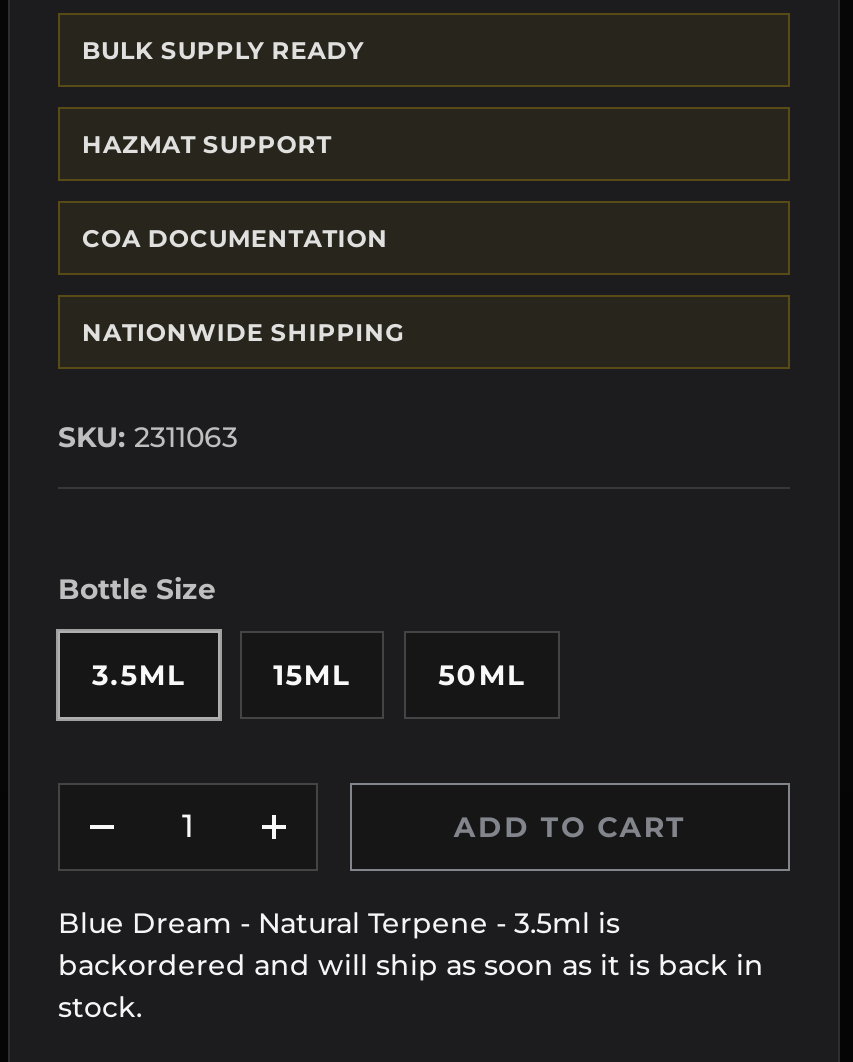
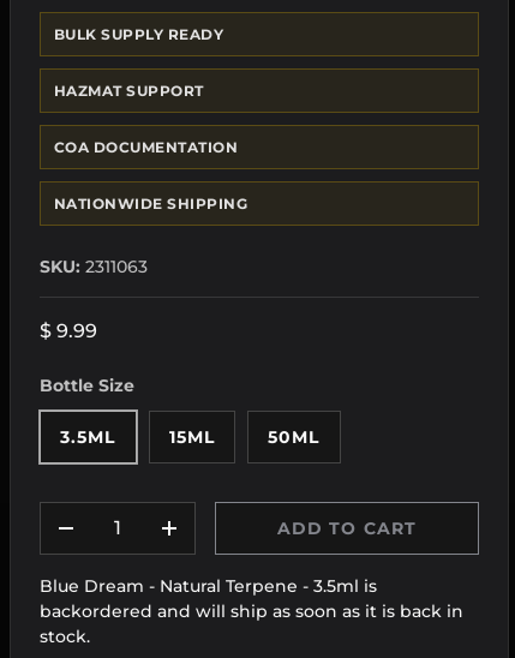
none -> [40,319,97,342] $ 9.99

